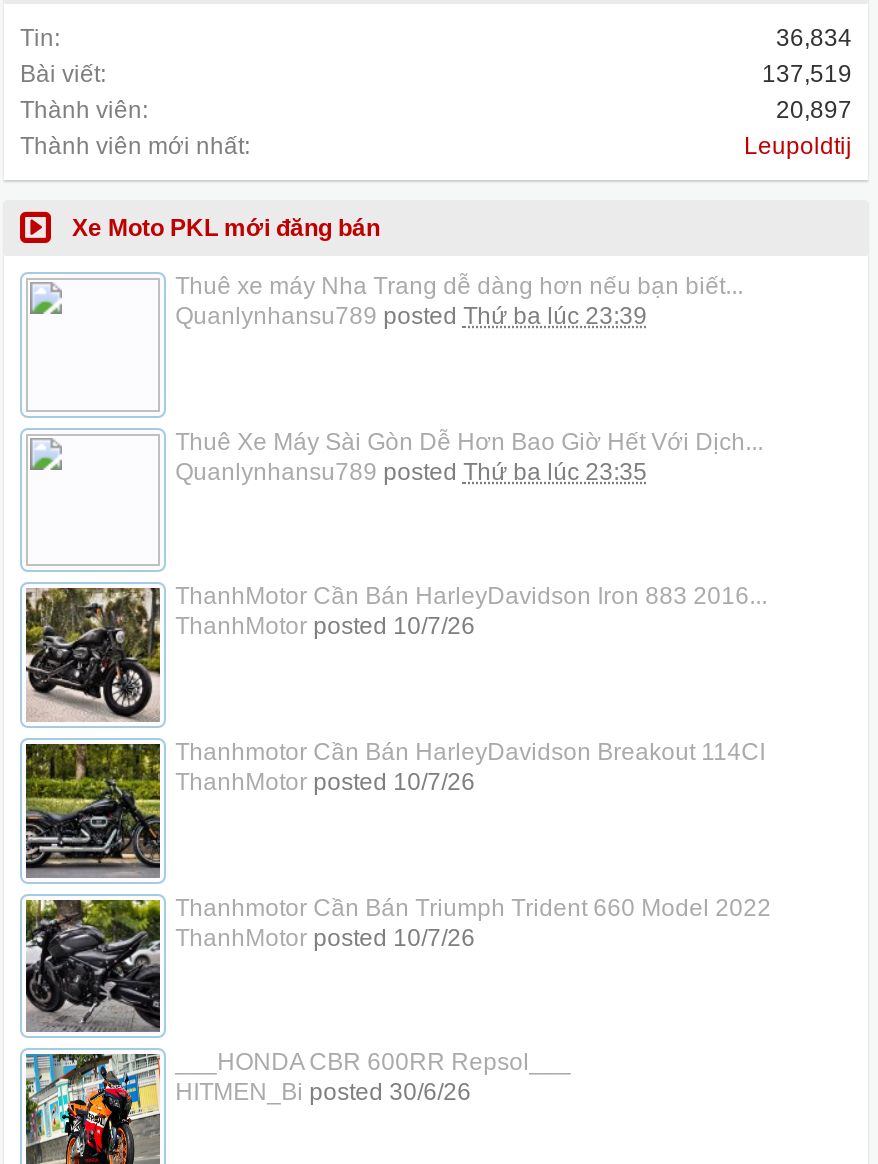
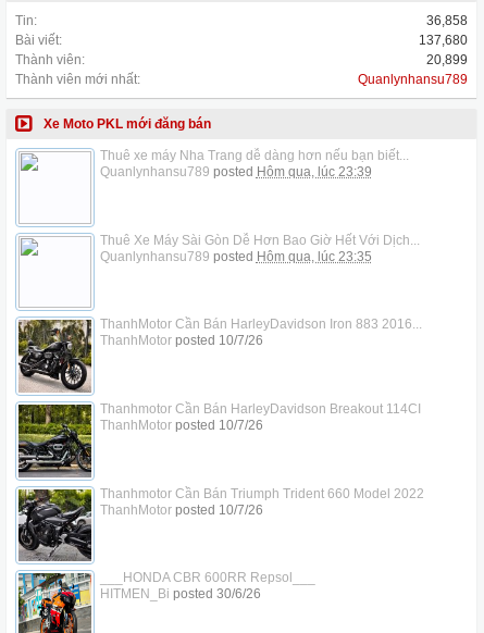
[776,24,852,52] 36,834 -> [426,13,468,28] 36,858
[762,60,852,88] 137,519 -> [419,33,468,48] 137,680
[776,96,852,124] 20,897 -> [426,52,468,67] 20,899
[744,132,852,160] Leupoldtij -> [358,72,468,87] Quanlynhansu789
[175,302,647,330] Quanlynhansu789 posted Thứ ba lúc 23:39 -> [100,164,372,179] Quanlynhansu789 posted Hôm qua, lúc 23:39
[175,457,647,485] Quanlynhansu789 posted Thứ ba lúc 23:35 -> [100,249,372,264] Quanlynhansu789 posted Hôm qua, lúc 23:35

